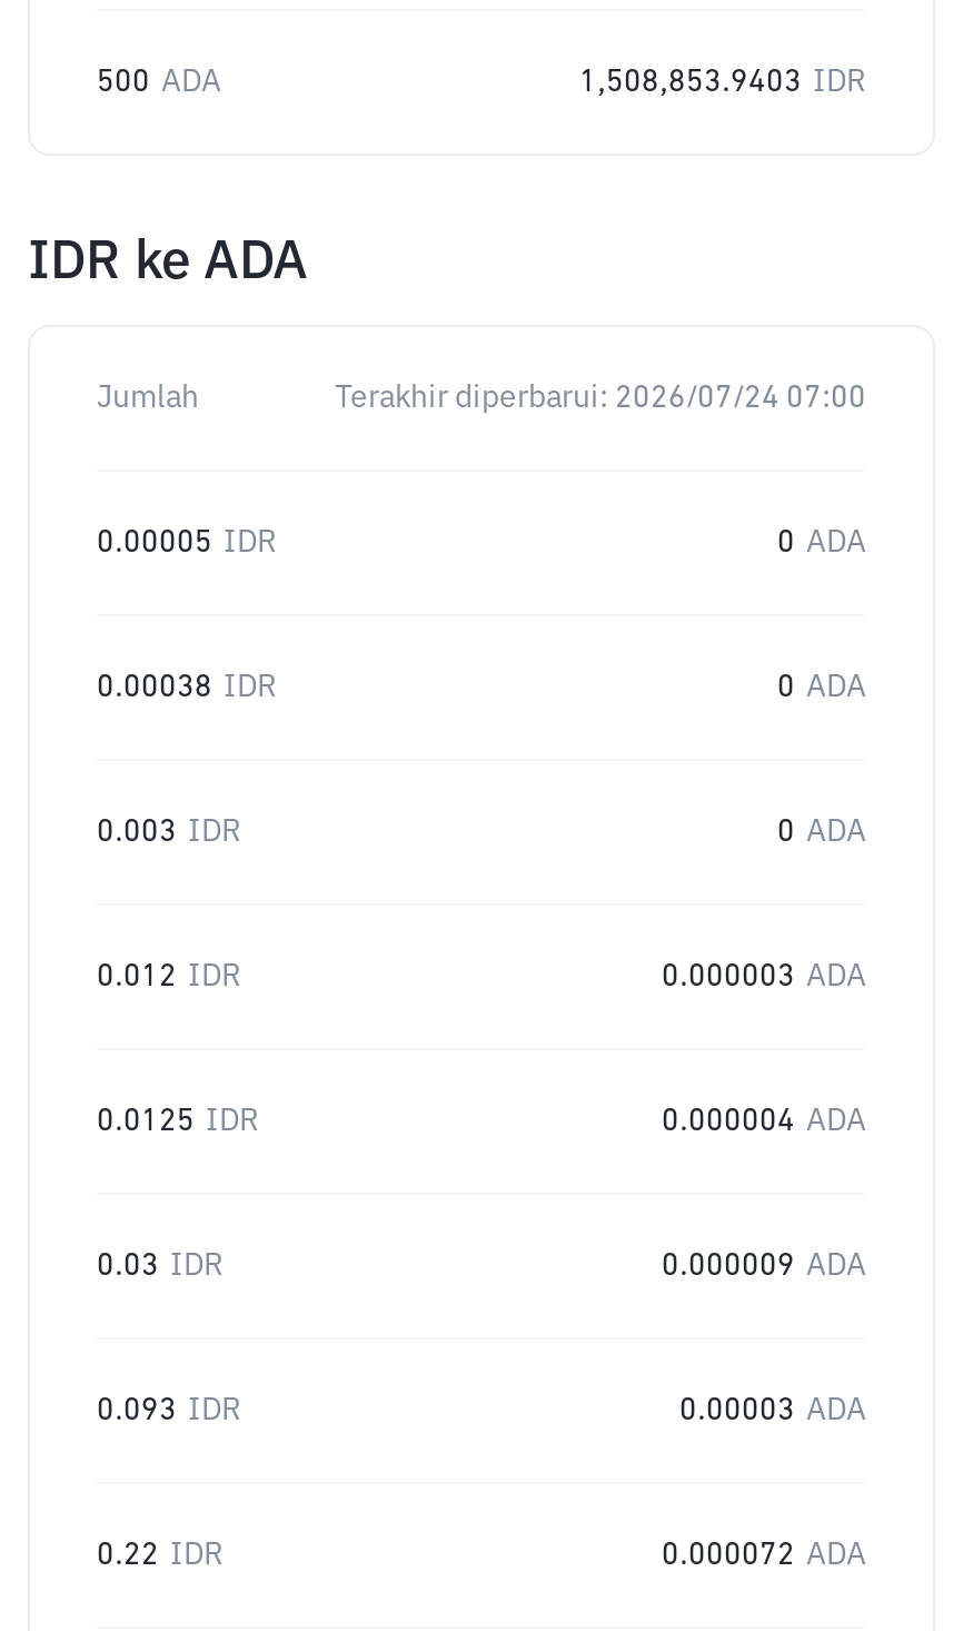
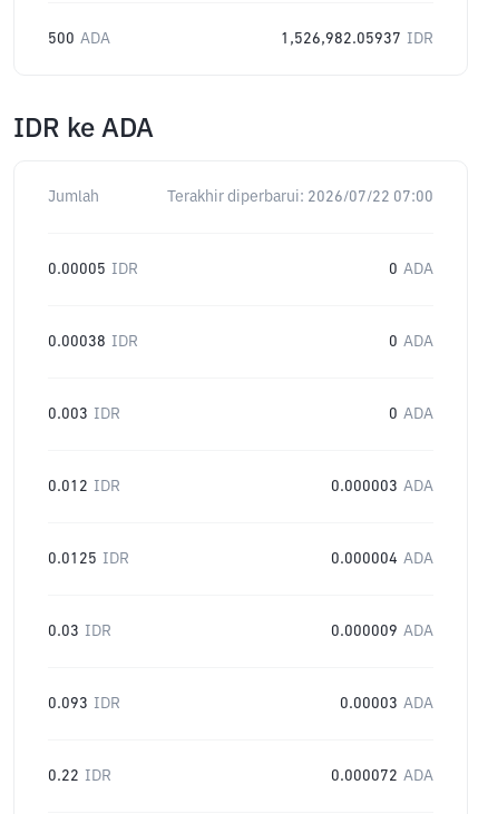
[579,67,866,98] 1,508,853.9403 IDR -> [281,31,433,47] 1,526,982.05937 IDR
[335,383,866,414] Terakhir diperbarui: 2026/07/24 07:00 -> [167,189,433,205] Terakhir diperbarui: 2026/07/22 07:00

